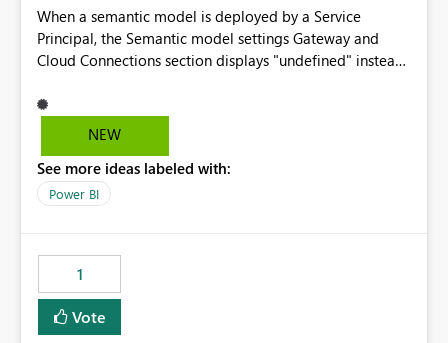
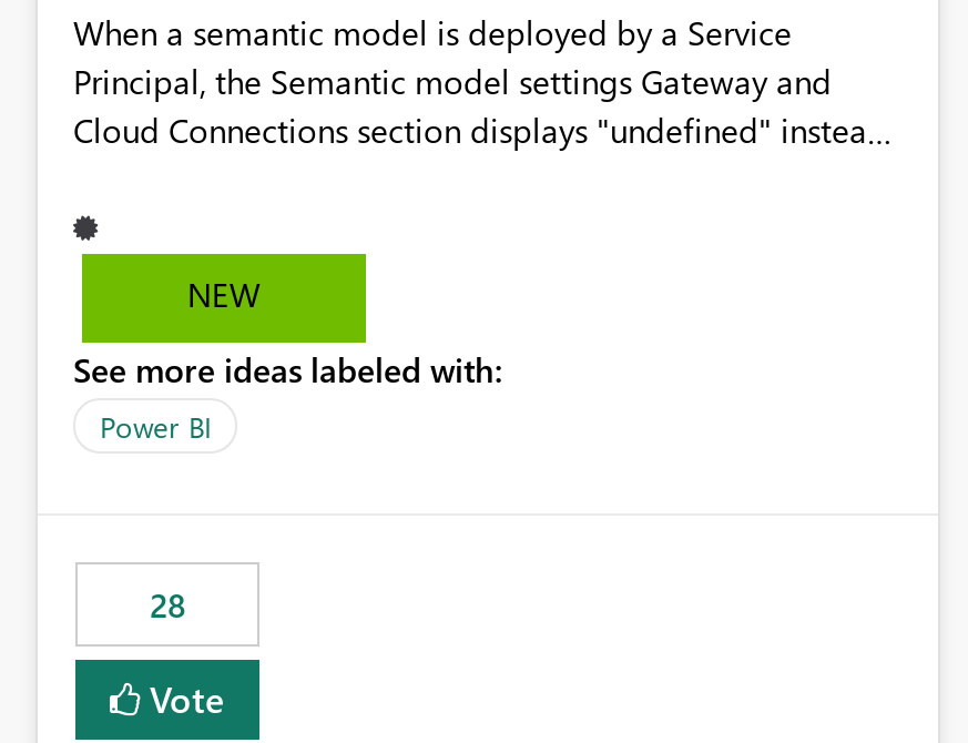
[76,264,82,284] 1 -> [150,583,185,627] 28

